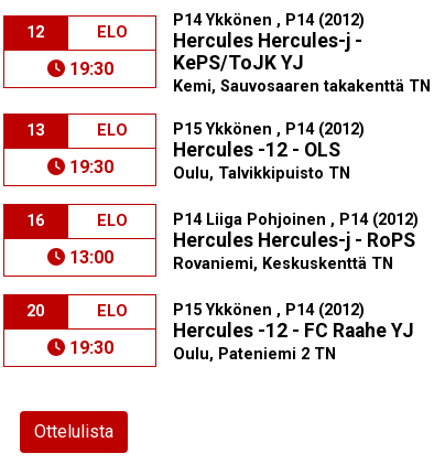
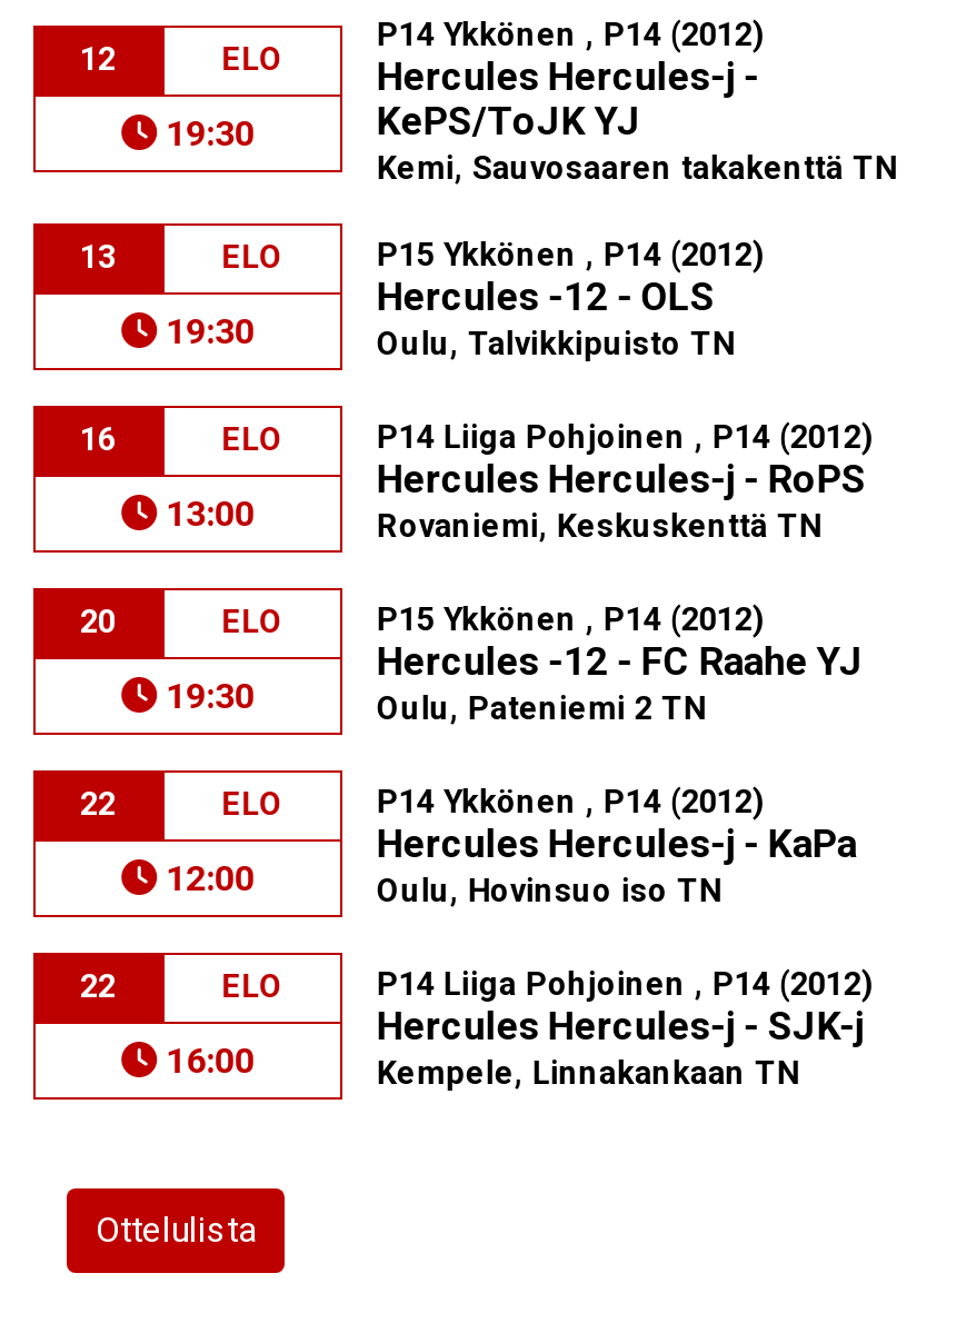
none -> [80,786,284,899] 22 | ELO | 12:00
none -> [80,784,857,1082] P14 Ykkönen , P14 (2012) | Hercules Hercules-j - KaPa | Oulu, Hovinsuo iso TN | 22 | ELO | 16:00
none -> [376,966,872,1093] P14 Liiga Pohjoinen , P14 (2012) | Hercules Hercules-j - SJK-j | Kempele, Linnakankaan TN

